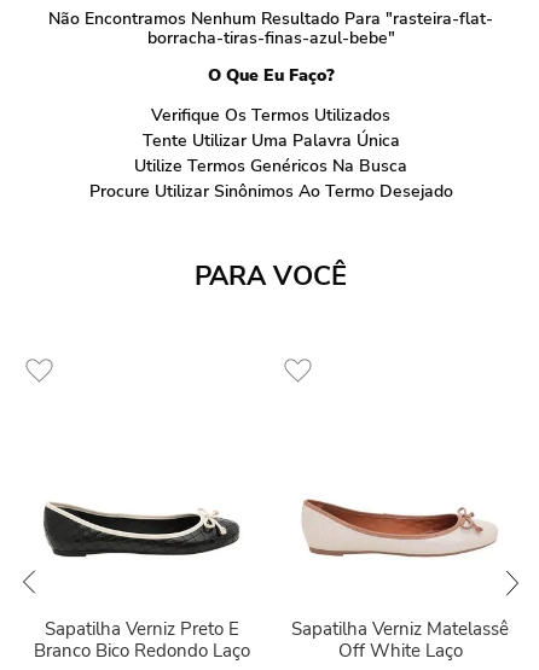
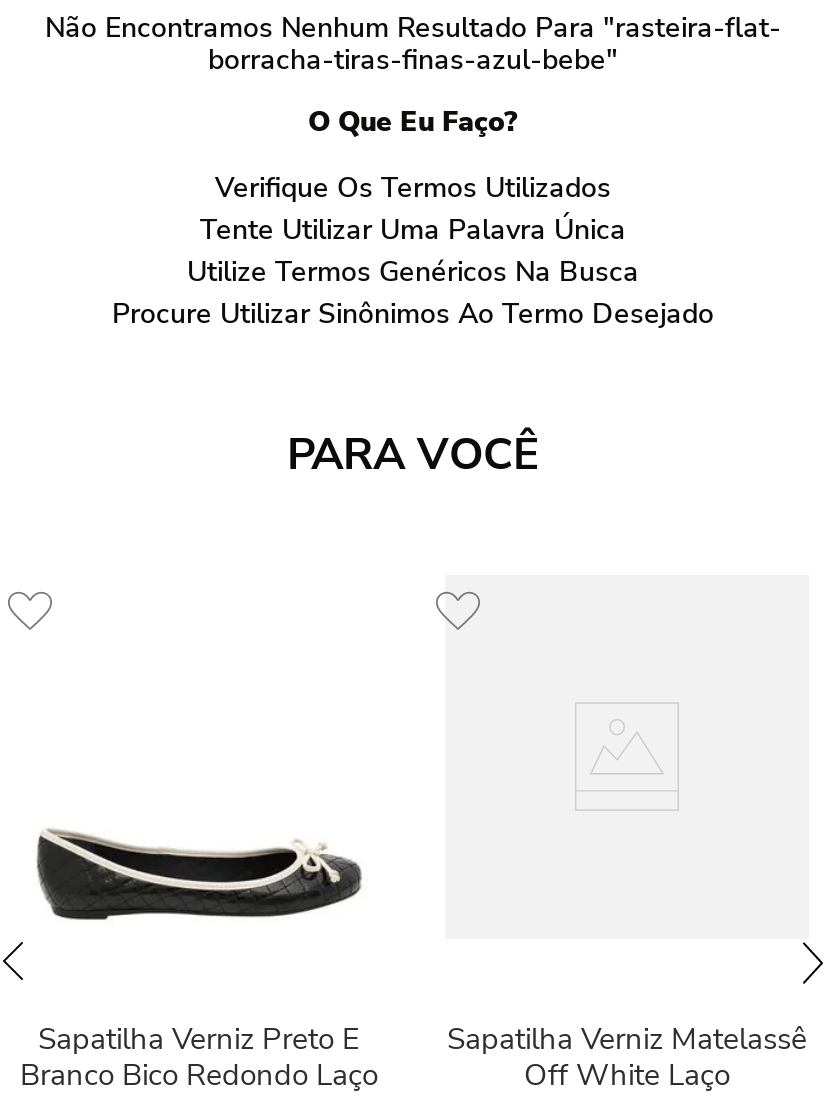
[302,499,497,558] [image] -> none

